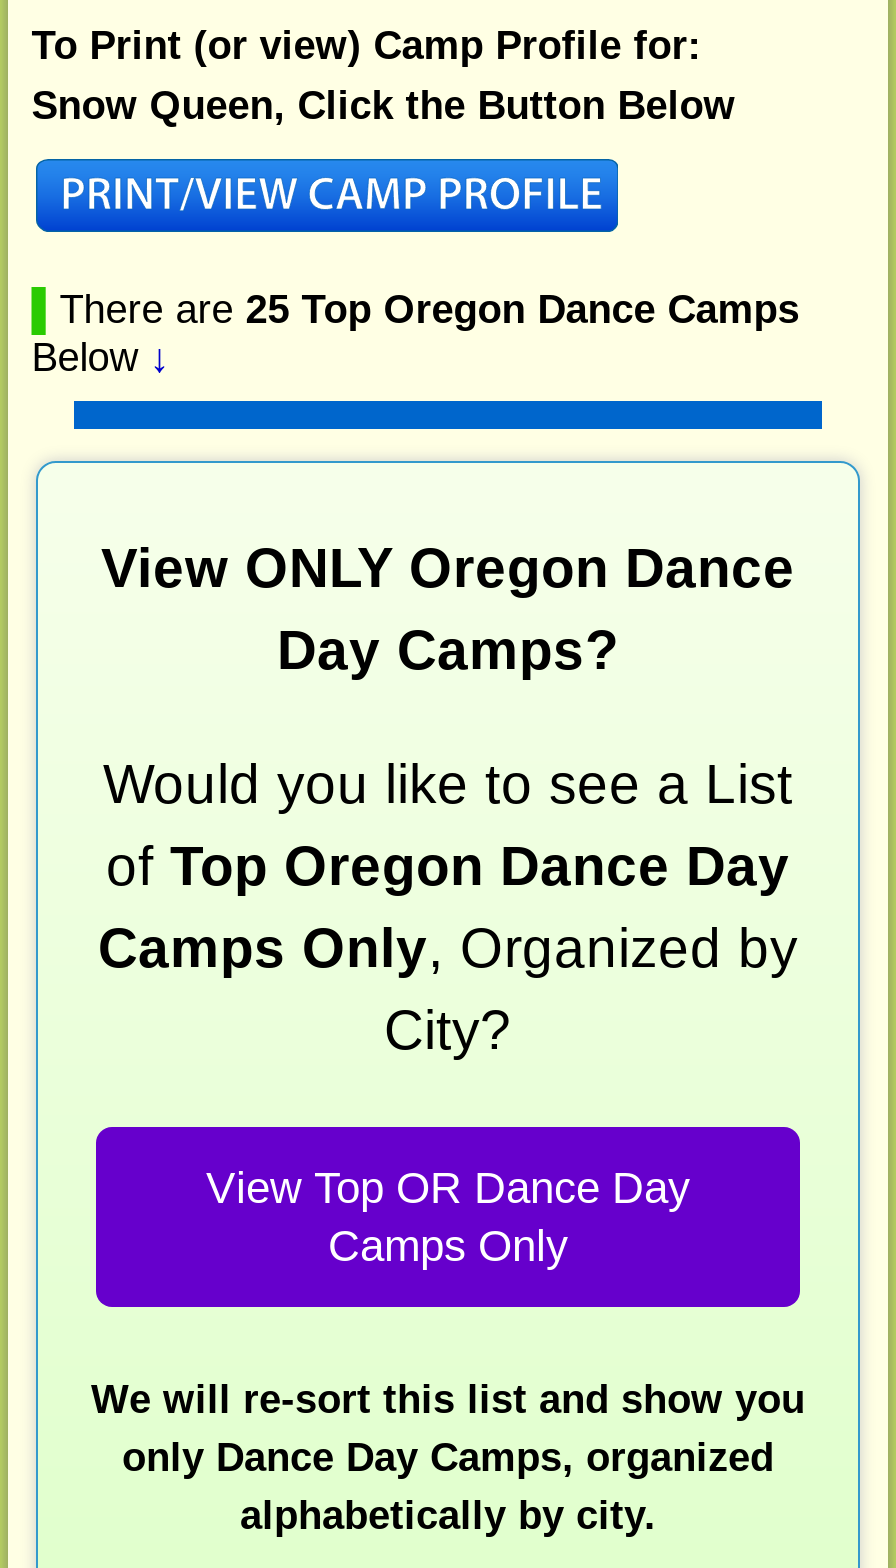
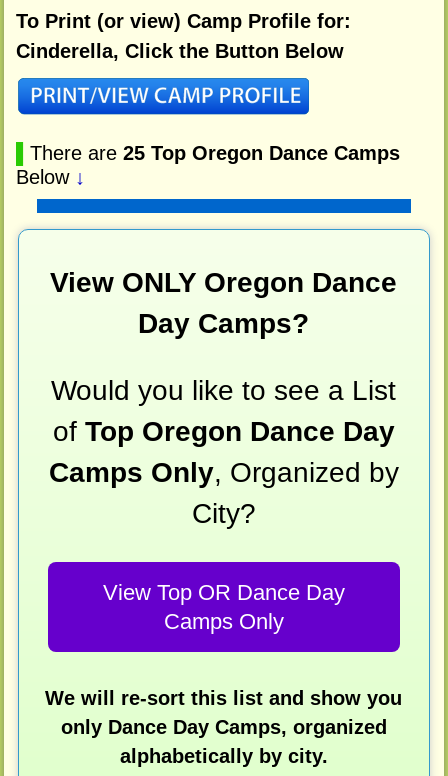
[31,84,735,128] Snow Queen, Click the Button Below -> [16,40,344,62] Cinderella, Click the Button Below

